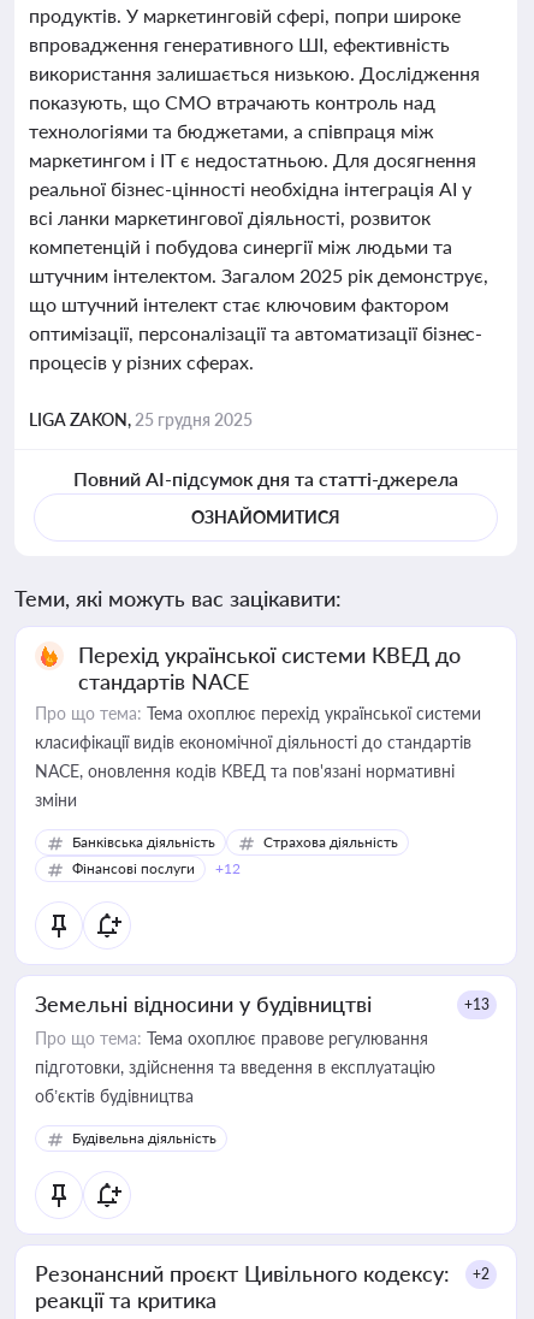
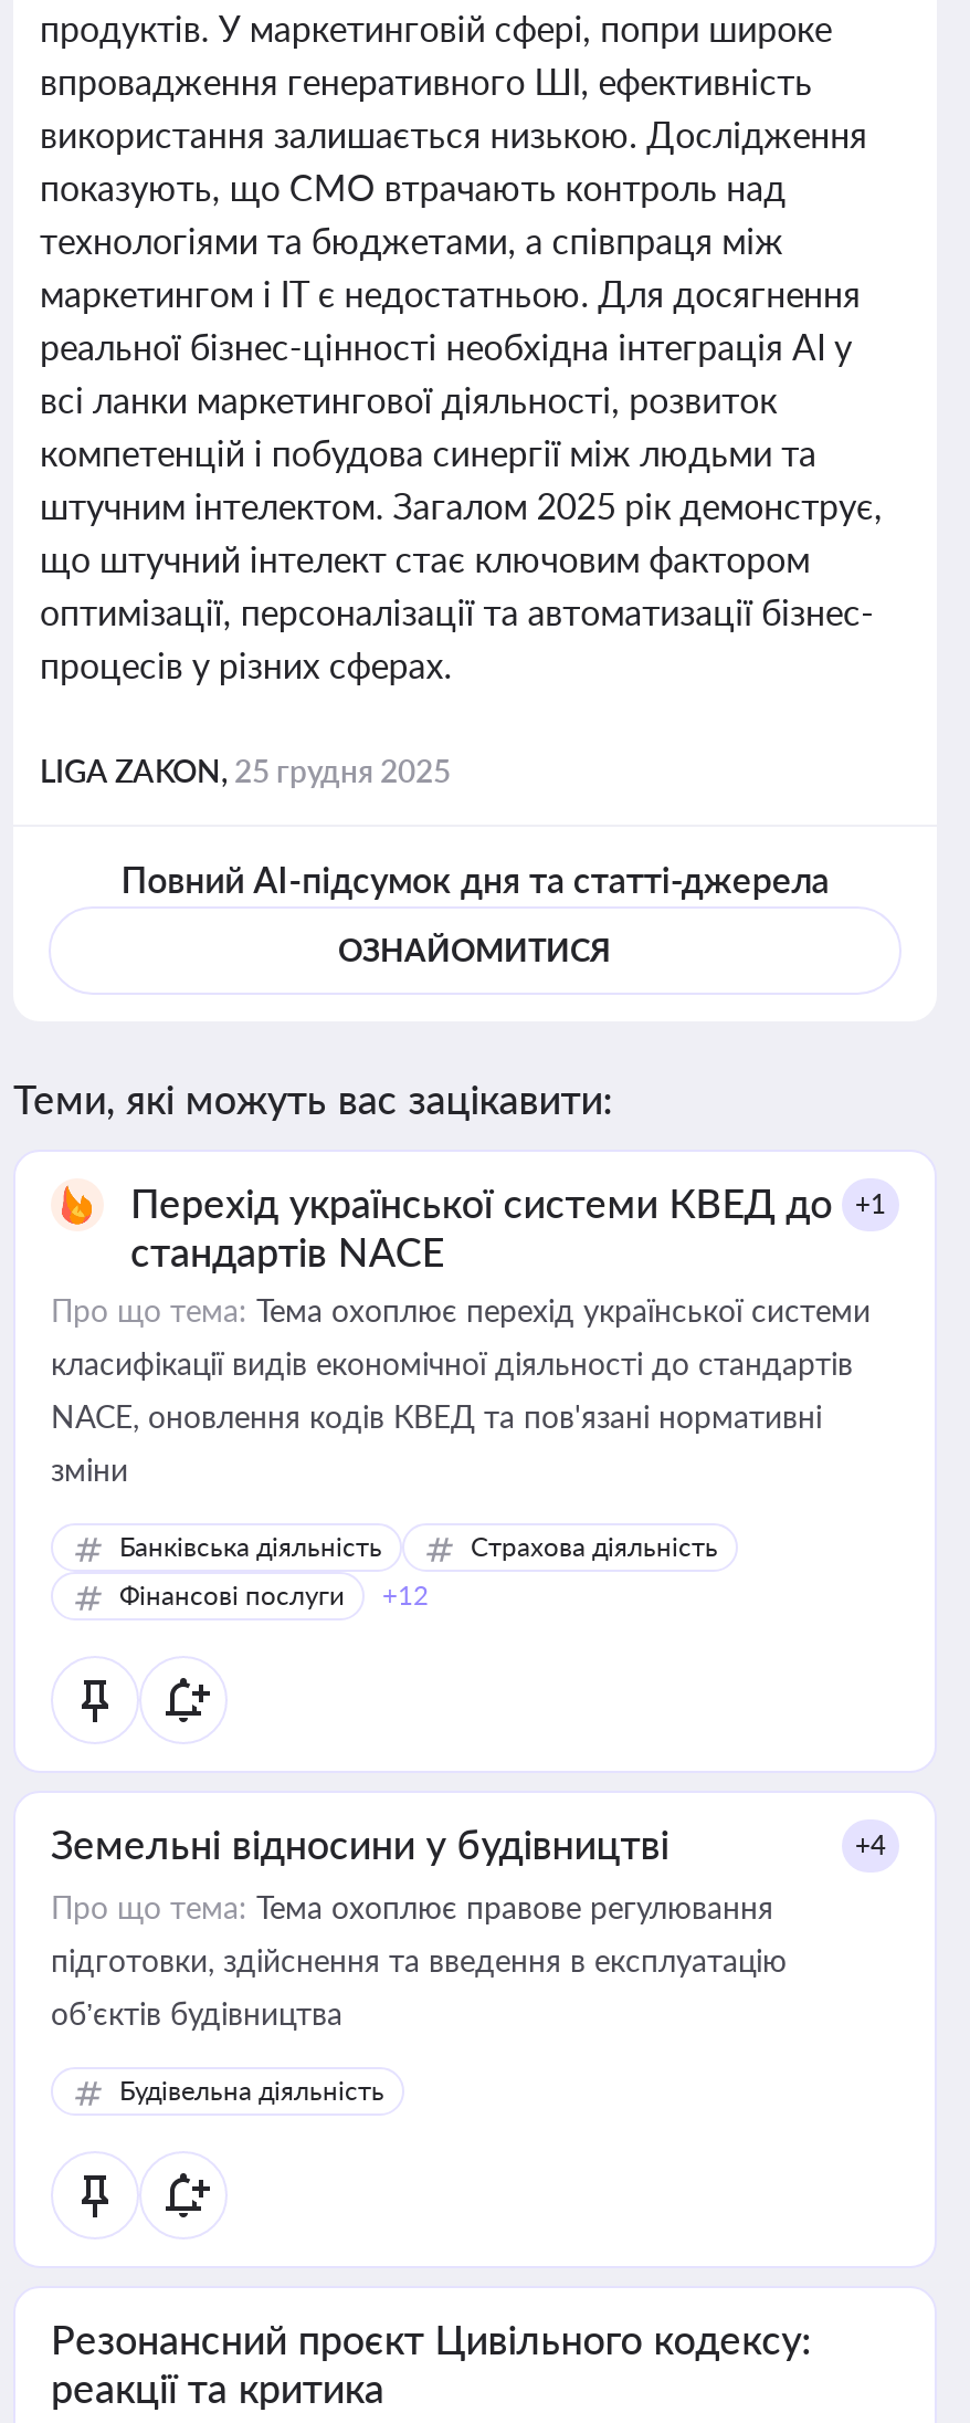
none -> [855,1187,886,1220] +1
[464,995,489,1013] +13 -> [855,1828,886,1861] +4
[473,1265,489,1283] +2 -> none

